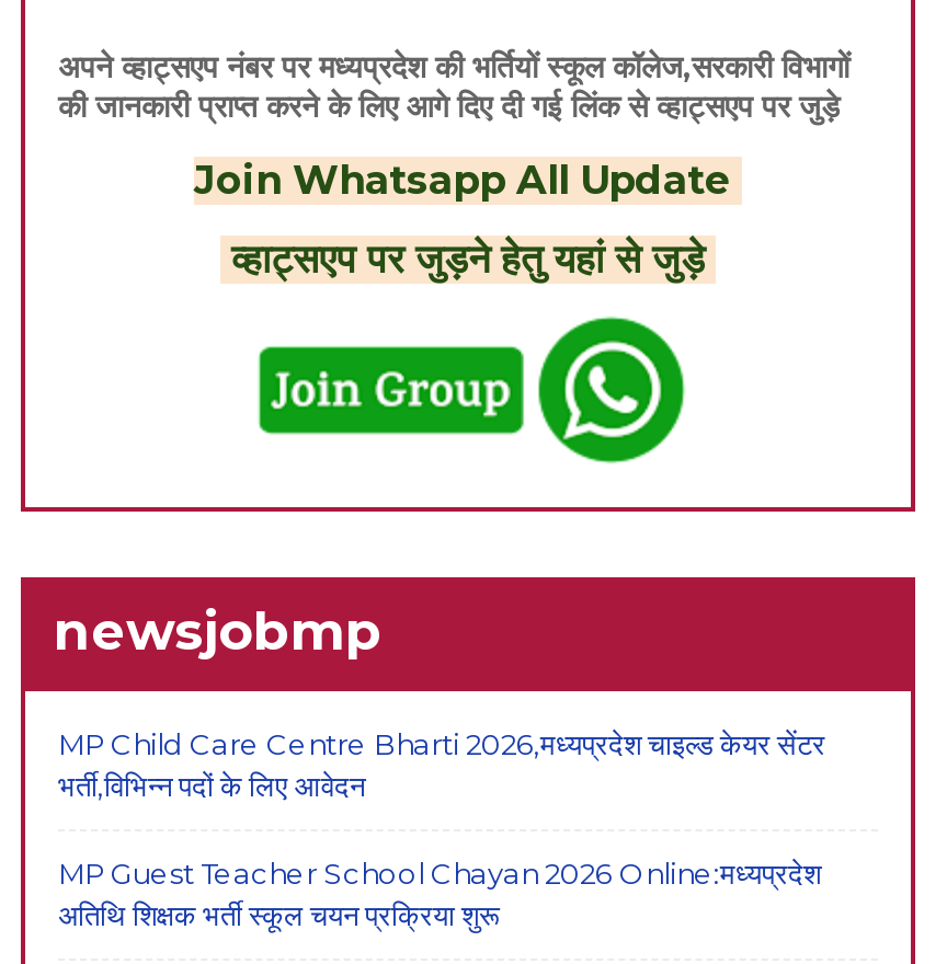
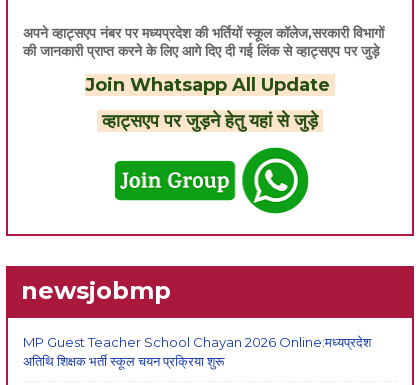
[58,726,825,803] MP Child Care Centre Bharti 2026,मध्यप्रदेश चाइल्ड केयर सेंटर | भर्ती,विभिन्न पदों के लिए आवेदन -> none

